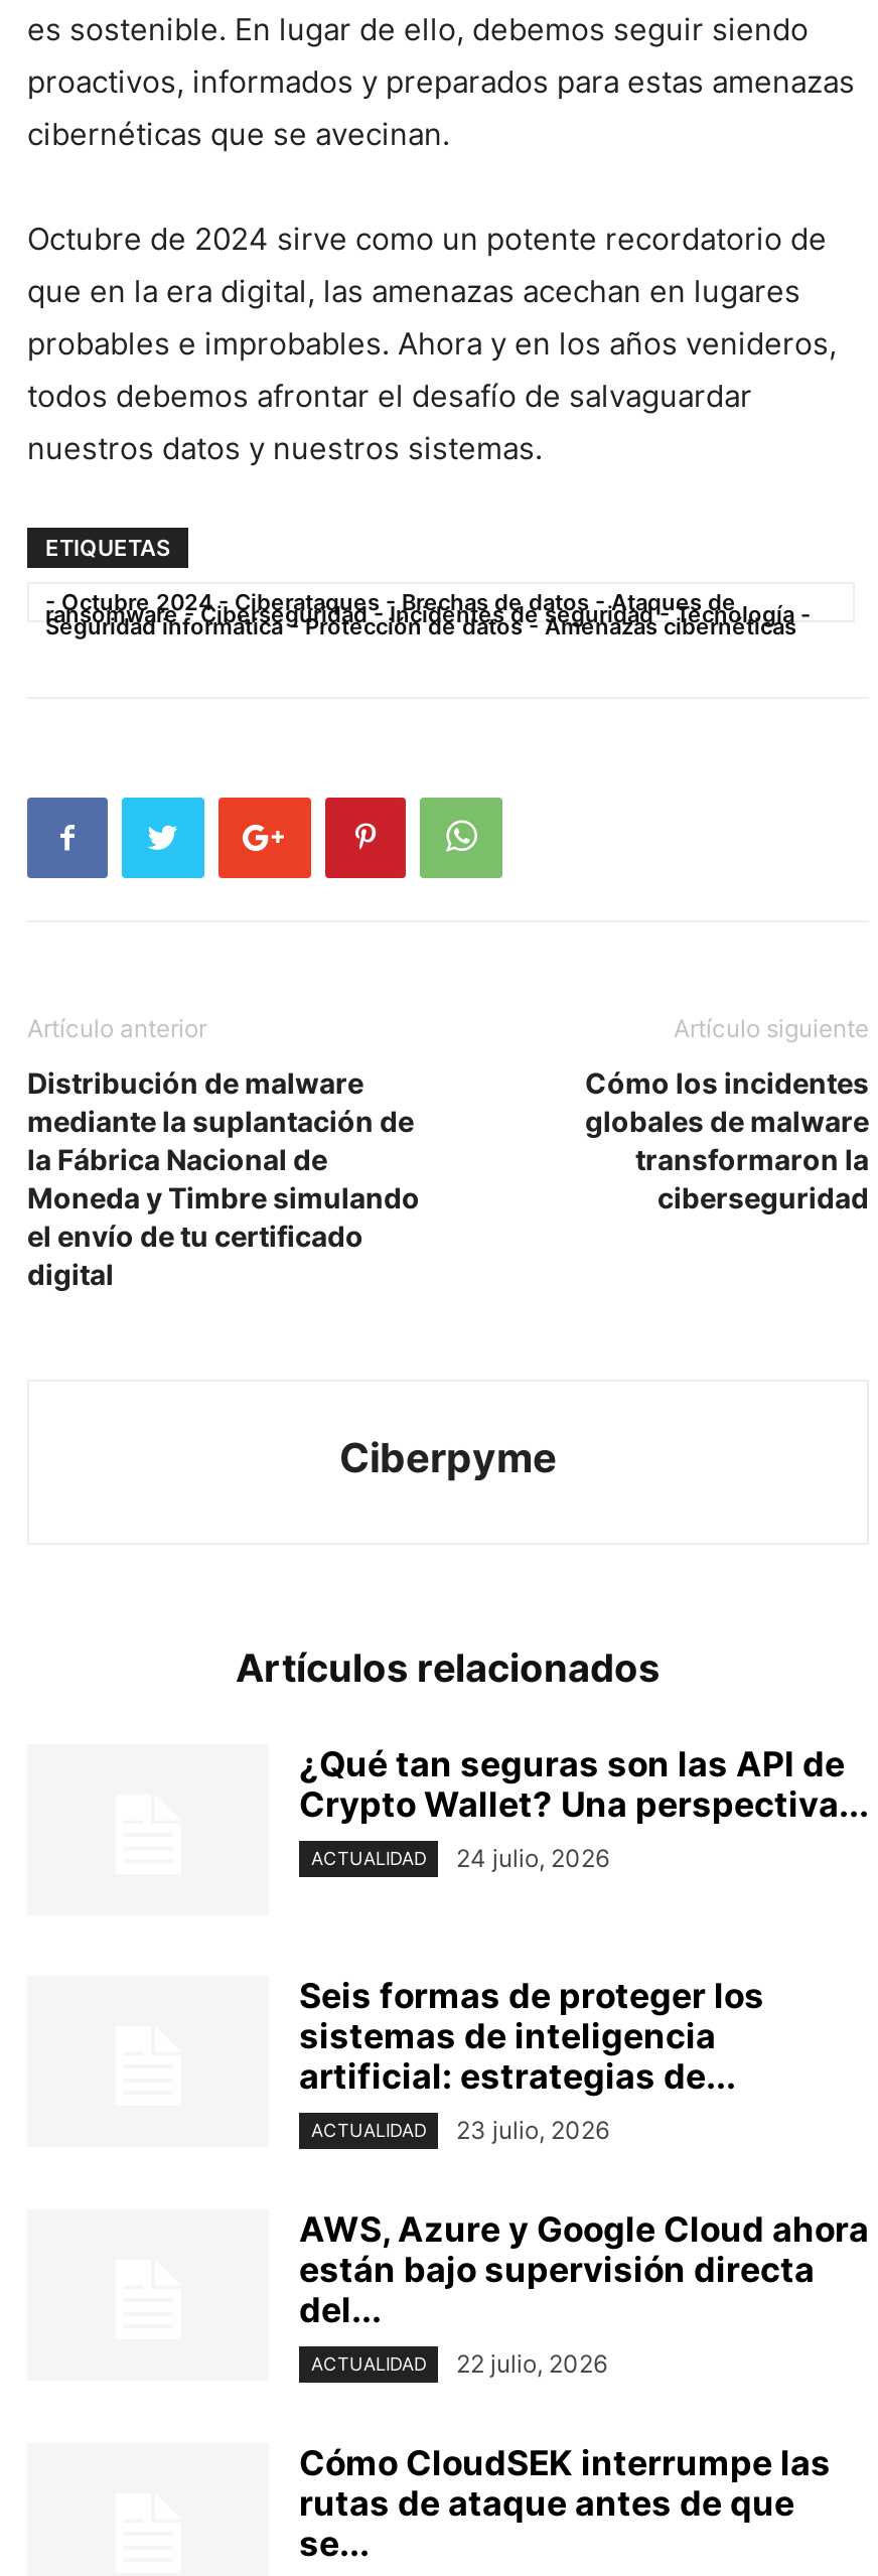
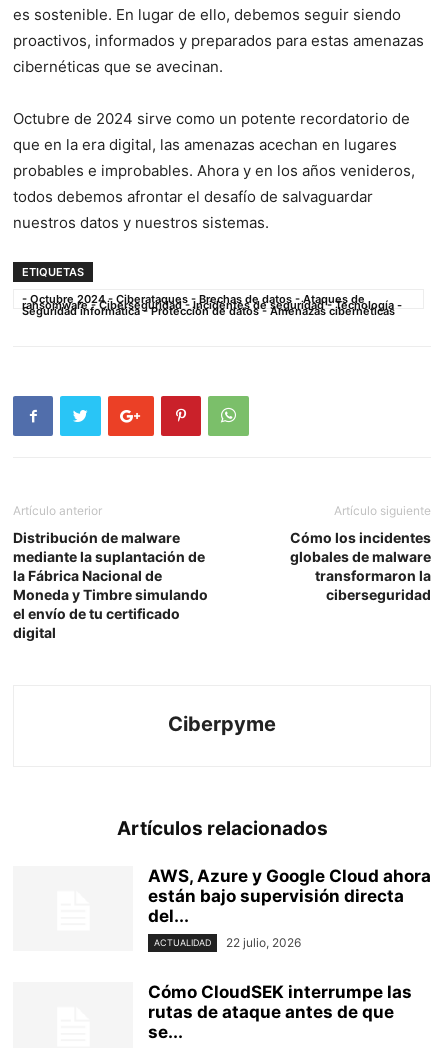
[299,1744,869,1873] ¿Qué tan seguras son las API de | Crypto Wallet? Una perspectiva... | ACTUALIDAD | 24 julio, 2026 -> none
[299,1976,764,2145] Seis formas de proteger los | sistemas de inteligencia | artificial: estrategias de... | ACTUALIDAD | 23 julio, 2026 -> none

